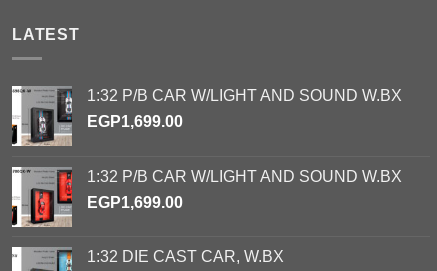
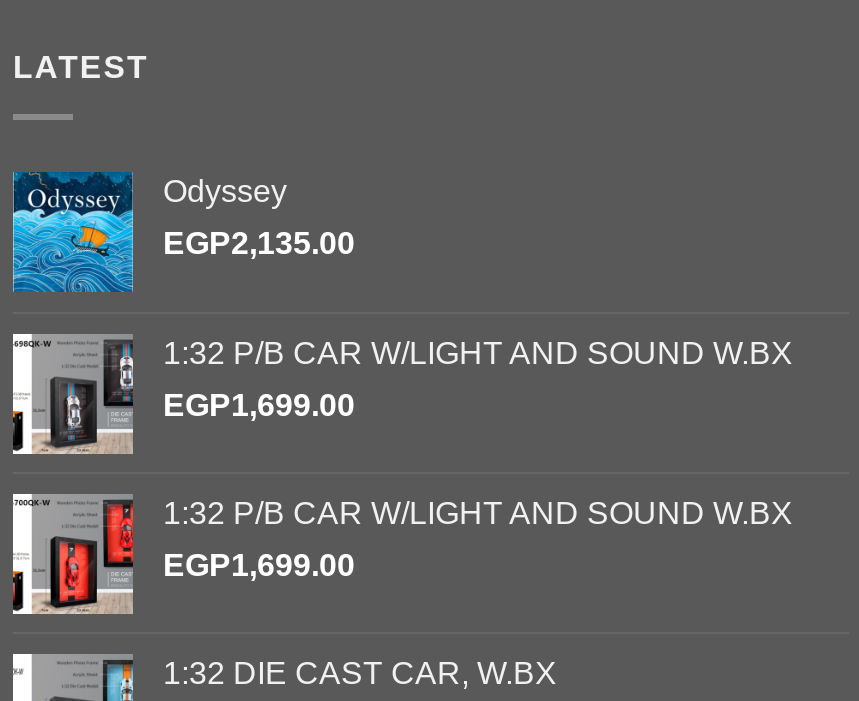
none -> [11,171,355,293] [image] | Odyssey | EGP2,135.00

